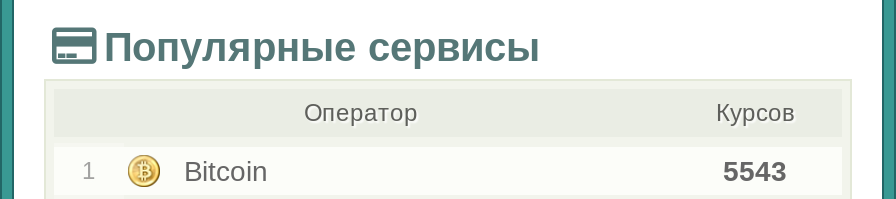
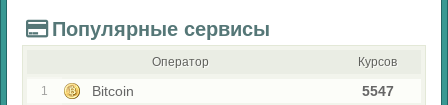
[723,155,787,187] 5543 -> [361,83,393,99] 5547

